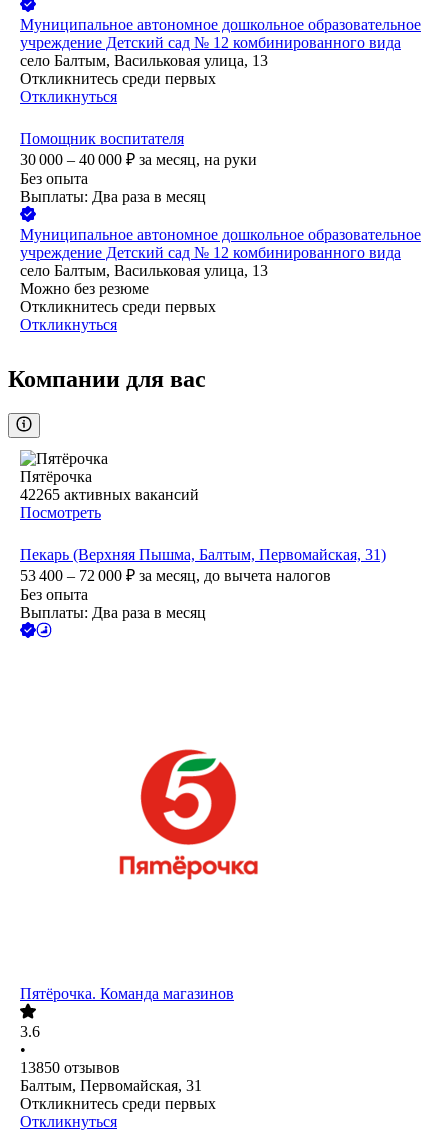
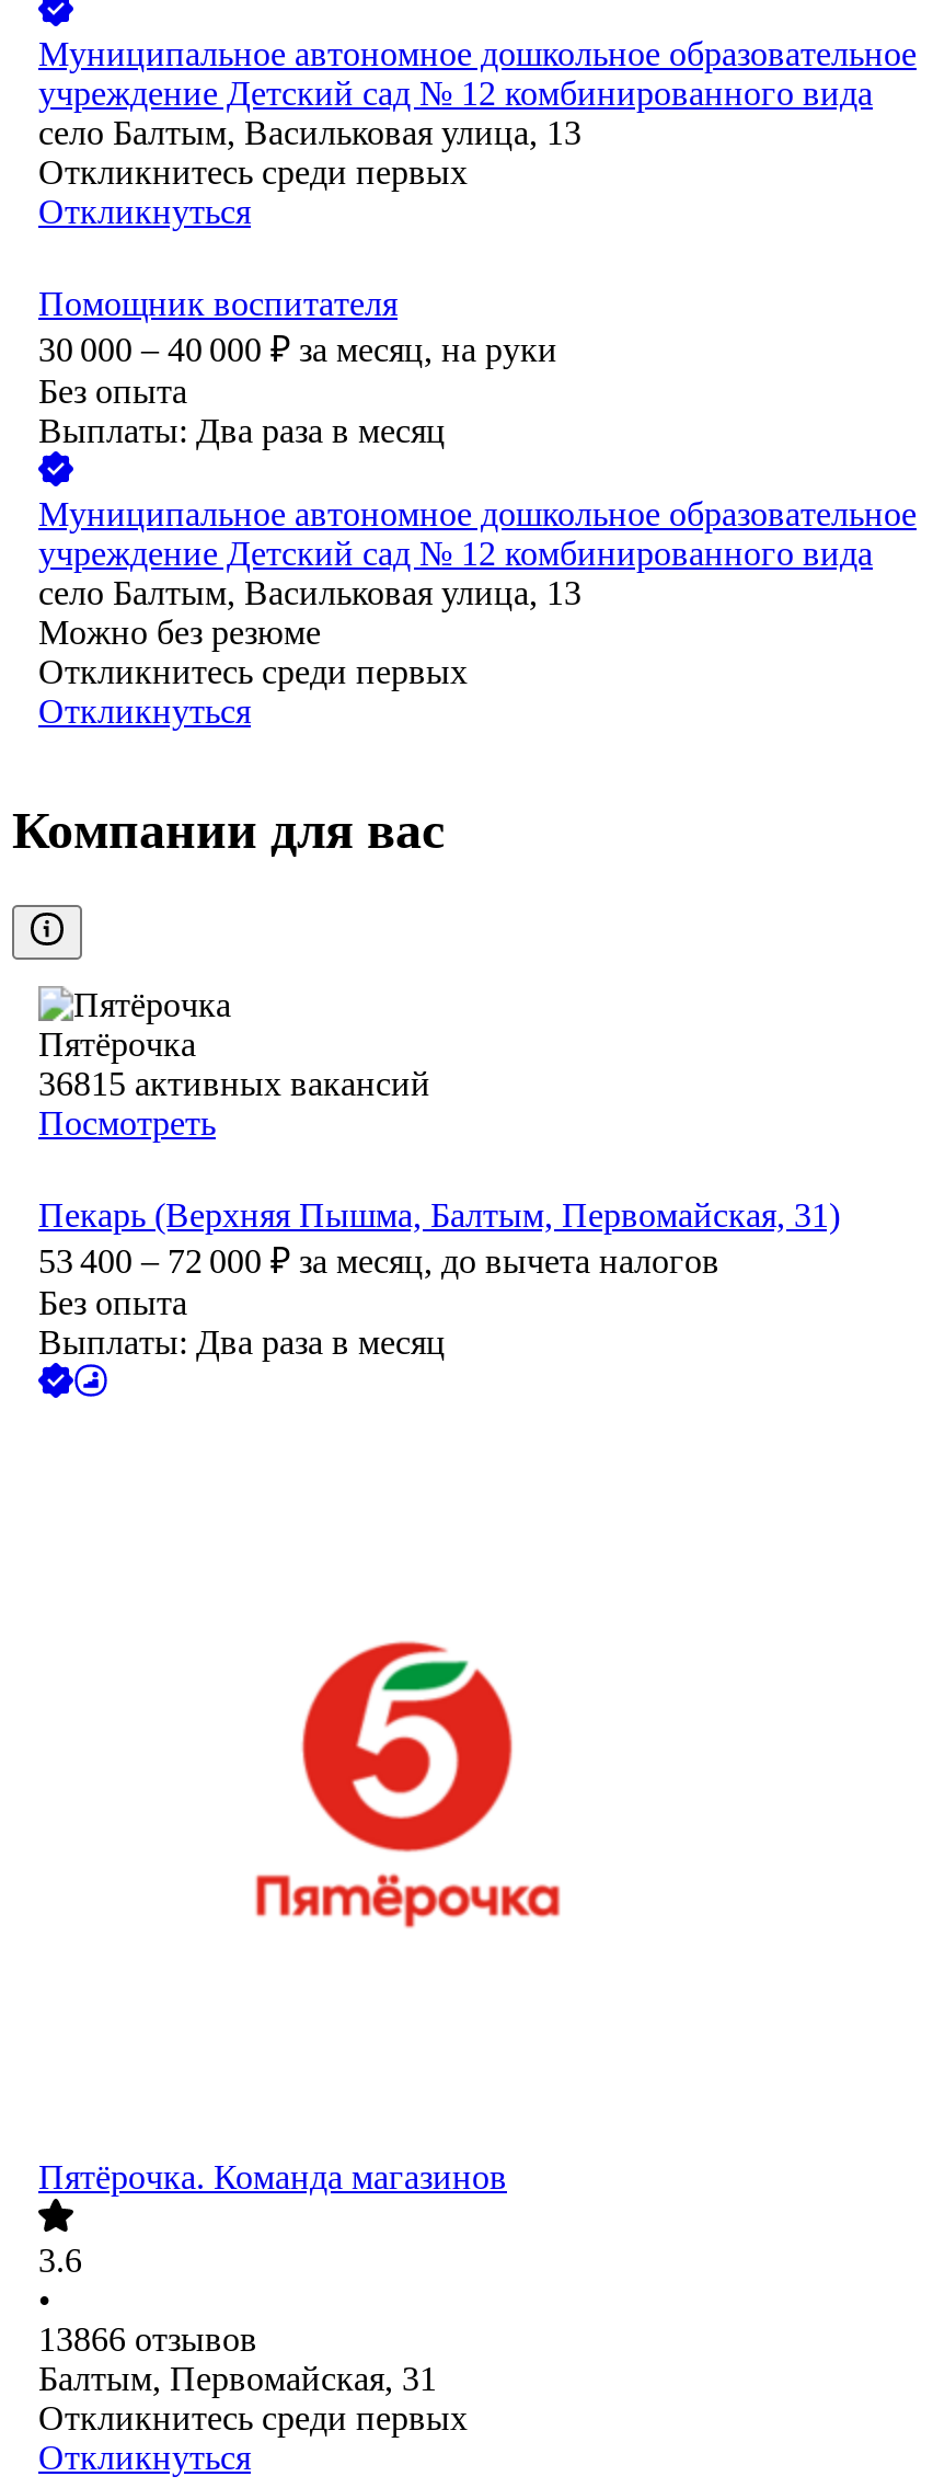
[20,486,199,503] 42265 активных вакансий -> [38,1066,430,1103] 36815 активных вакансий
[20,1059,120,1076] 13850 отзывов -> [38,2321,257,2358] 13866 отзывов

